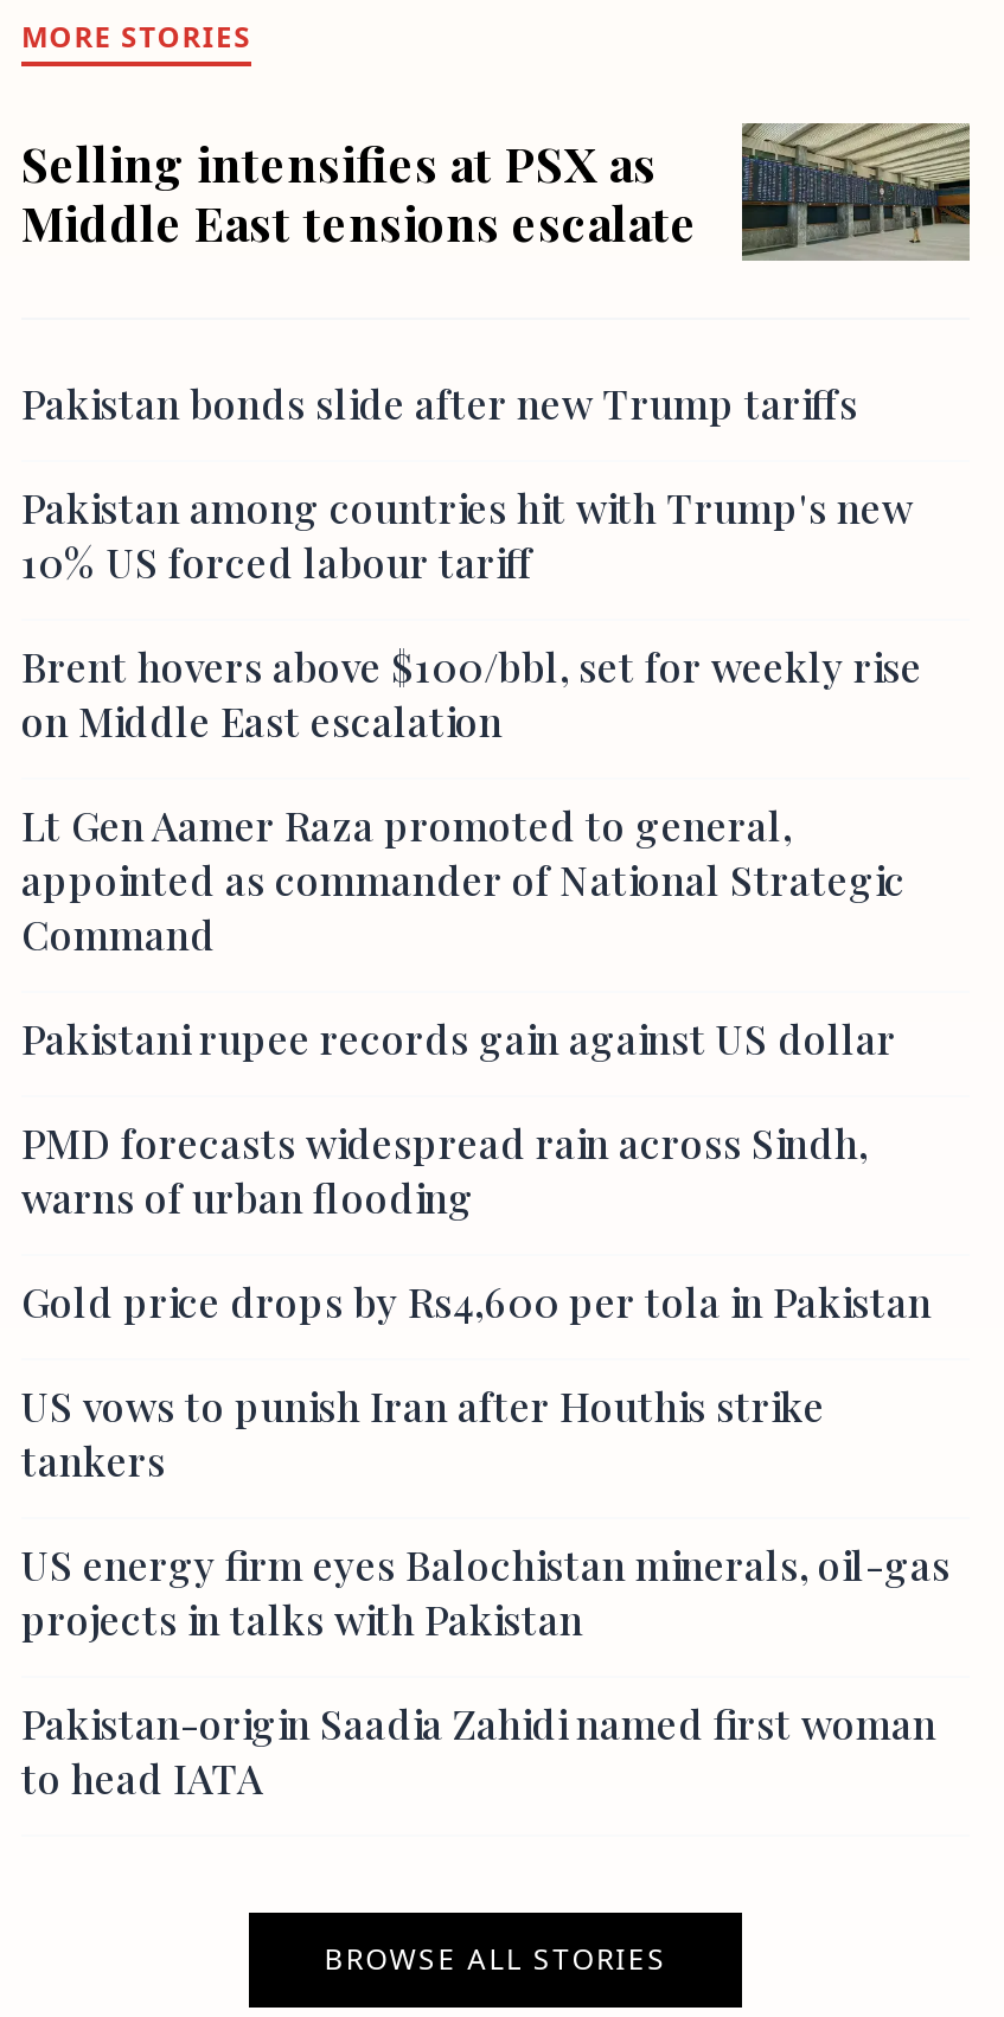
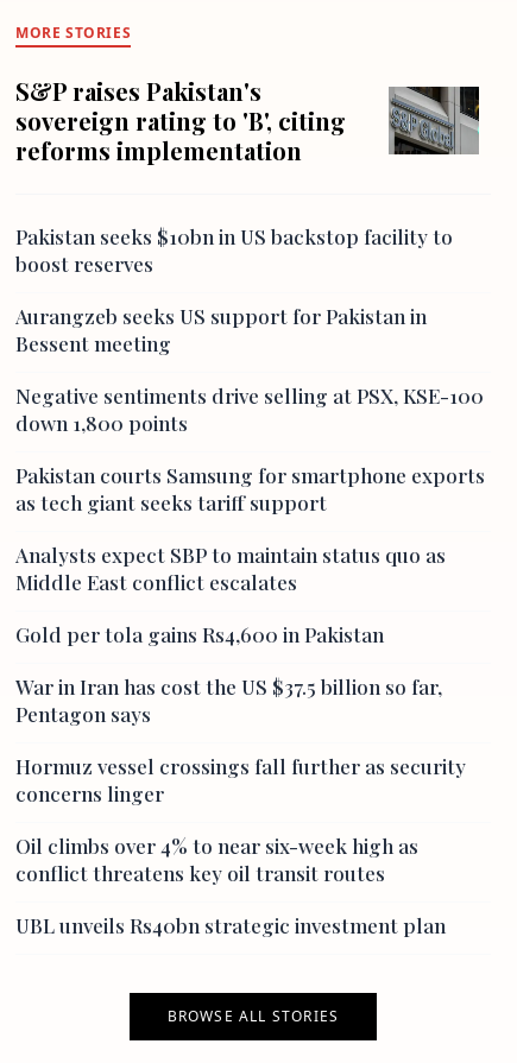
[21,121,972,261] [image] | Selling intensifies at PSX as | Middle East tensions escalate -> [15,75,491,166] [image] | S&P raises Pakistan's | sovereign rating to 'B', citing | reforms implementation
[21,376,858,428] Pakistan bonds slide after new Trump tariffs -> [15,223,453,277] Pakistan seeks $10bn in US backstop facility to | boost reserves
[21,480,913,587] Pakistan among countries hit with Trump's new | 10% US forced labour tariff -> [15,303,427,356] Aurangzeb seeks US support for Pakistan in | Bessent meeting
[21,639,922,746] Brent hovers above $100/bbl, set for weekly rise | on Middle East escalation -> [15,382,484,436] Negative sentiments drive selling at PSX, KSE-100 | down 1,800 points
[21,798,906,959] Lt Gen Aamer Raza promoted to general, | appointed as commander of National Strategic | Command -> [15,462,485,515] Pakistan courts Samsung for smartphone exports | as tech giant seeks tariff support
[21,1011,896,1063] Pakistani rupee records gain against US dollar -> [15,542,446,595] Analysts expect SBP to maintain status quo as | Middle East conflict escalates
[21,1115,868,1222] PMD forecasts widespread rain across Sindh, | warns of urban flooding -> [15,621,384,647] Gold per tola gains Rs4,600 in Pakistan
[21,1274,932,1326] Gold price drops by Rs4,600 per tola in Pakistan -> [15,673,442,727] War in Iran has cost the US $37.5 billion so far, | Pentagon says
[21,1378,825,1485] US vows to punish Iran after Houthis strike | tankers -> [15,753,466,806] Hormuz vessel crossings fall further as security | concerns linger
[21,1537,951,1644] US energy firm eyes Balochistan minerals, oil-gas | projects in talks with Pakistan -> [15,833,418,886] Oil climbs over 4% to near six-week high as | conflict threatens key oil transit routes
[21,1696,936,1803] Pakistan-origin Saadia Zahidi named first woman | to head IATA -> [15,912,446,938] UBL unveils Rs40bn strategic investment plan

